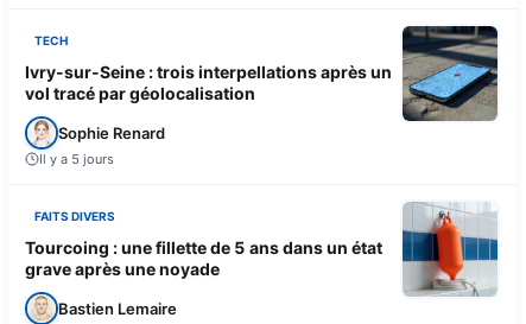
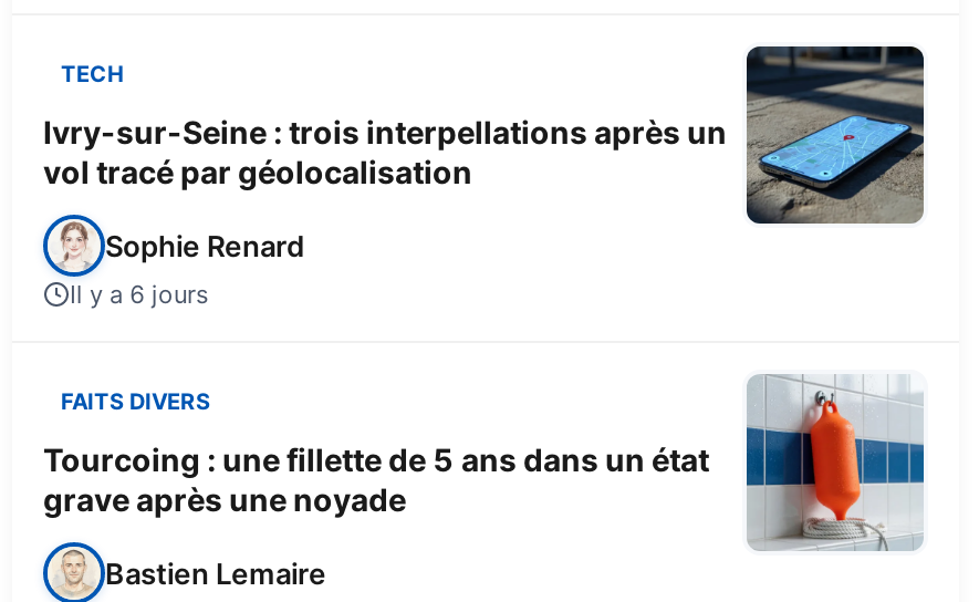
[39,150,114,167] Il y a 5 jours -> [70,278,209,309] Il y a 6 jours

